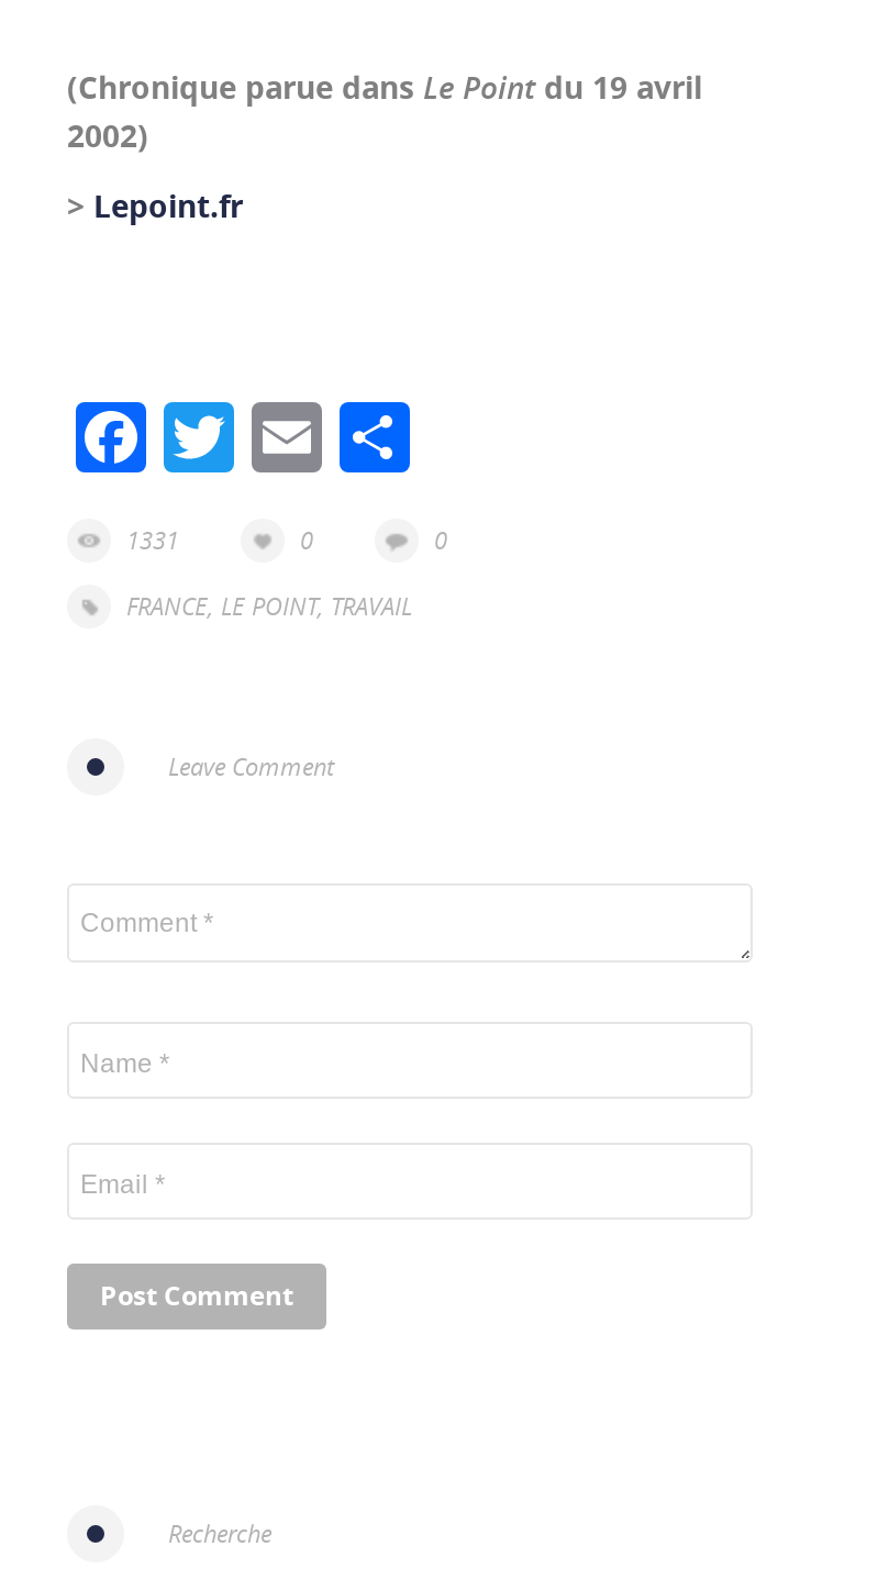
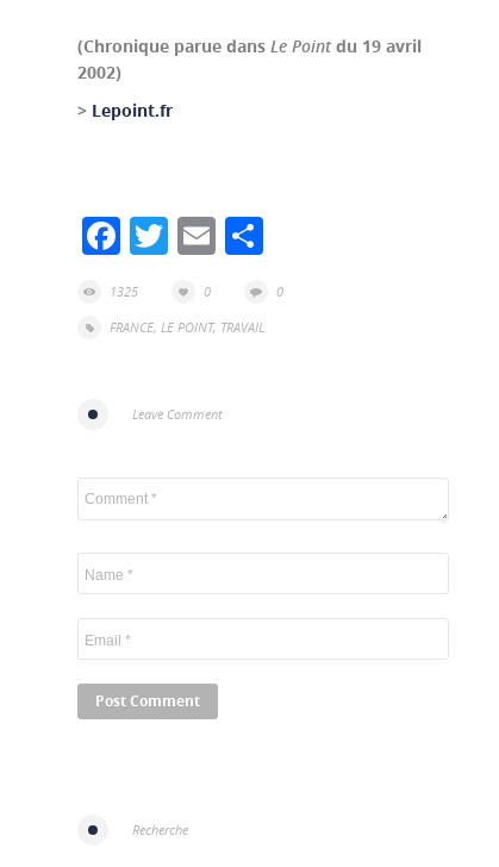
[126,523,179,556] 1331 -> [110,282,138,300] 1325

